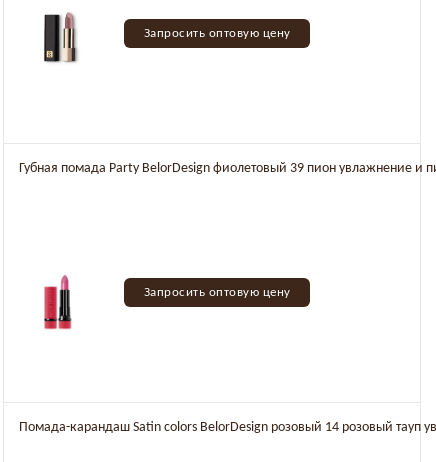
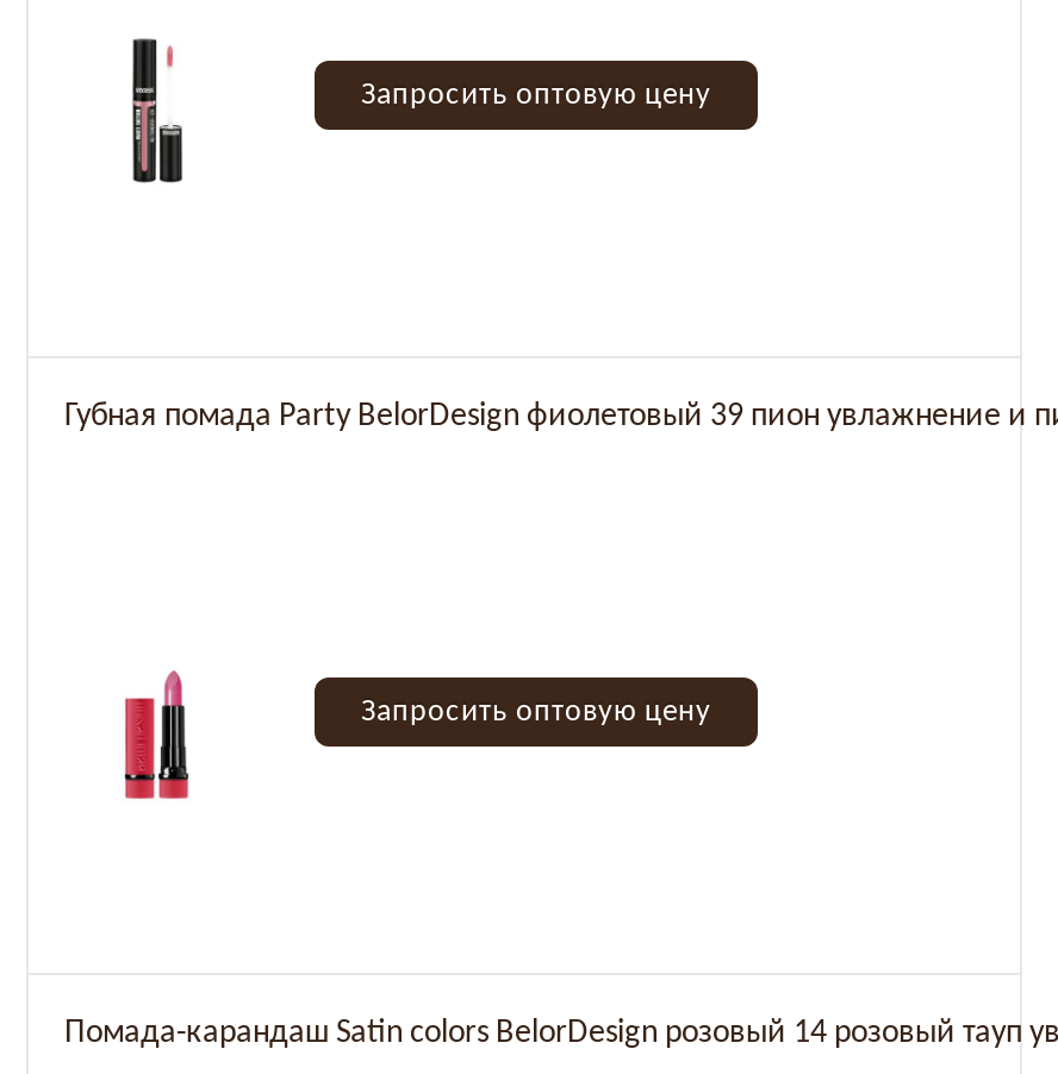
[43,10,78,70] [image] -> [124,37,203,185] [image]

